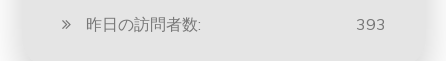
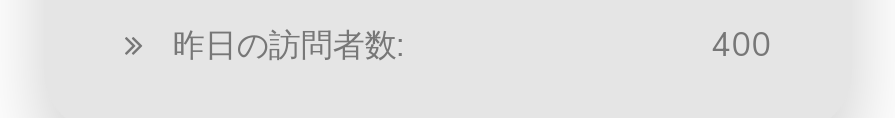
[356,14,386,34] 393 -> [711,25,771,65] 400

